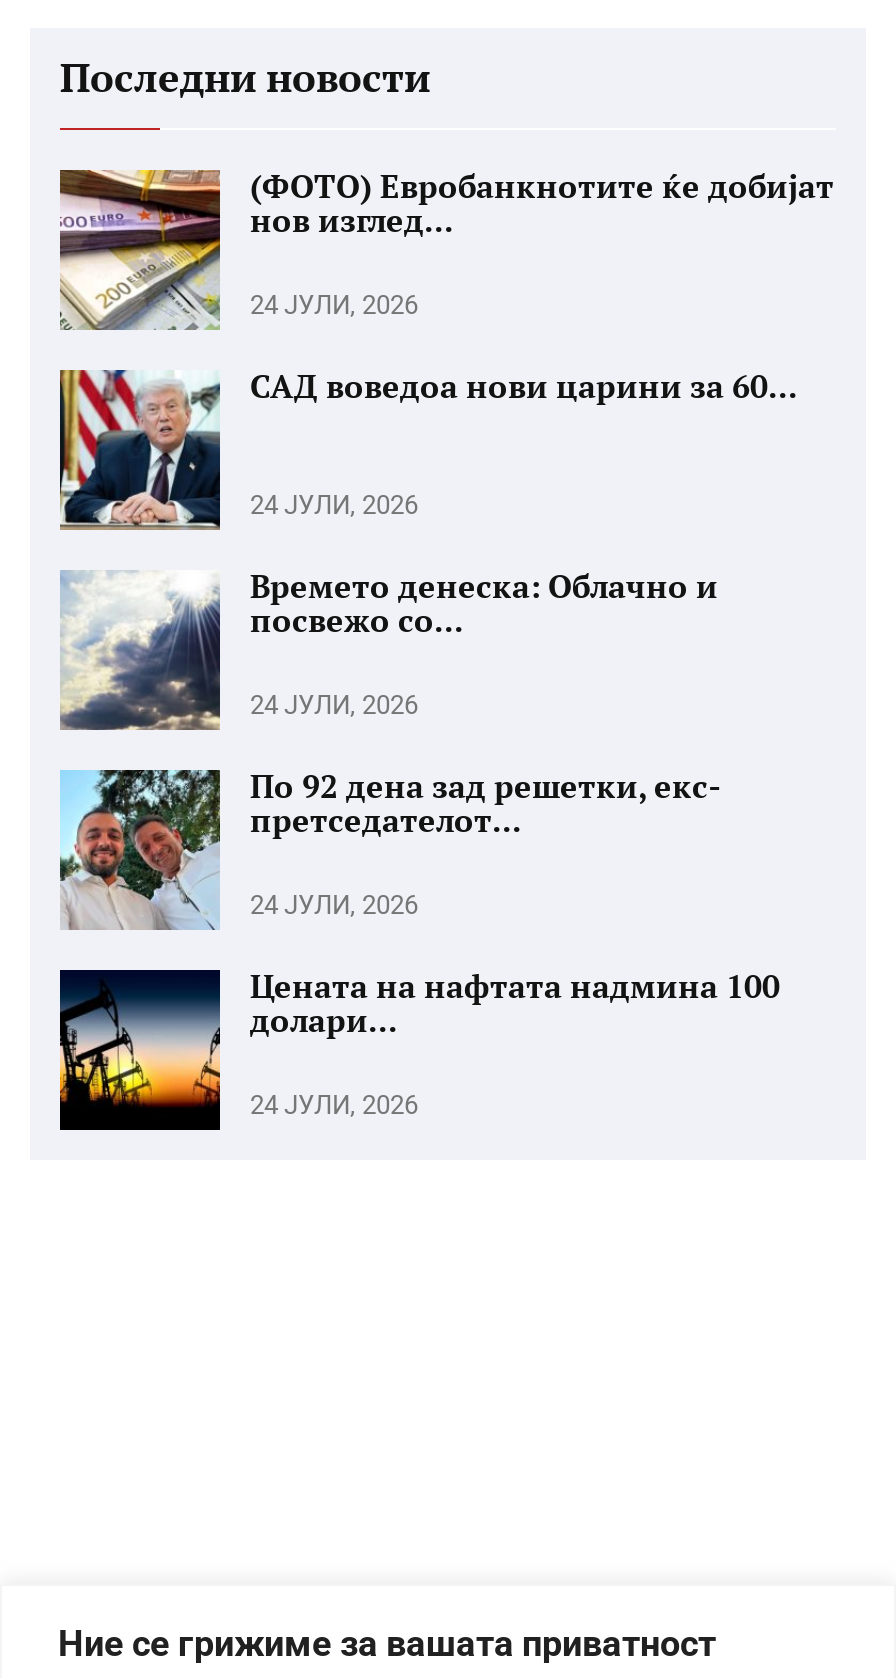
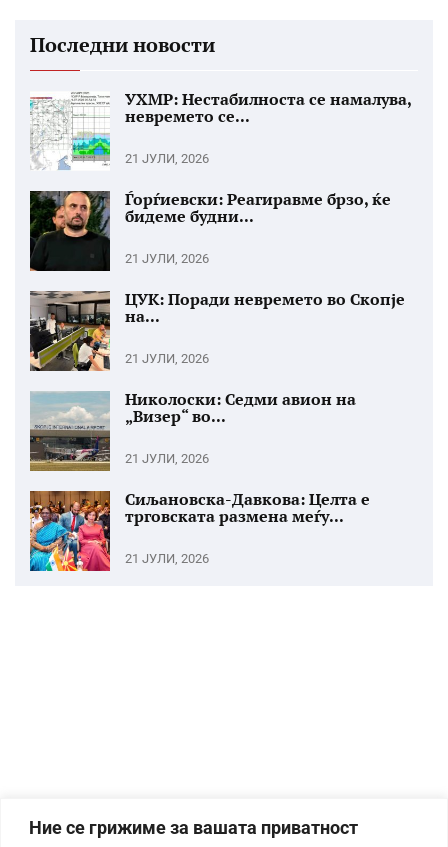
[58,163,834,332] [image] | (ФОТО) Евробанкнотите ќе добијат | нов изглед... -> [29,88,411,171] [image] | УХМР: Нестабилноста се намалува, | невремето се...
[250,289,418,319] 24 ЈУЛИ, 2026 -> [125,151,209,166] 21 ЈУЛИ, 2026
[58,363,798,530] [image] | САД воведоа нови царини за 60... -> [29,188,391,271] [image] | Ѓорѓиевски: Реагиравме брзо, ќе | бидеме будни...
[250,489,418,519] 24 ЈУЛИ, 2026 -> [125,251,209,266] 21 ЈУЛИ, 2026
[60,563,718,732] [image] | Времето денеска: Облачно и | посвежо со... -> [29,288,405,372] [image] | ЦУК: Поради невремето во Скопје | на...
[250,689,418,719] 24 ЈУЛИ, 2026 -> [125,351,209,366] 21 ЈУЛИ, 2026
[60,763,722,930] [image] | По 92 дена зад решетки, екс- | претседателот... -> [29,388,356,472] [image] | Николоски: Седми авион на | „Визер“ во...
[250,889,418,919] 24 ЈУЛИ, 2026 -> [125,451,209,466] 21 ЈУЛИ, 2026
[58,963,780,1132] [image] | Цената на нафтата надмина 100 | долари... -> [29,488,370,572] [image] | Сиљановска-Давкова: Целта е | трговската размена меѓу...
[250,1089,418,1119] 24 ЈУЛИ, 2026 -> [125,551,209,566] 21 ЈУЛИ, 2026

